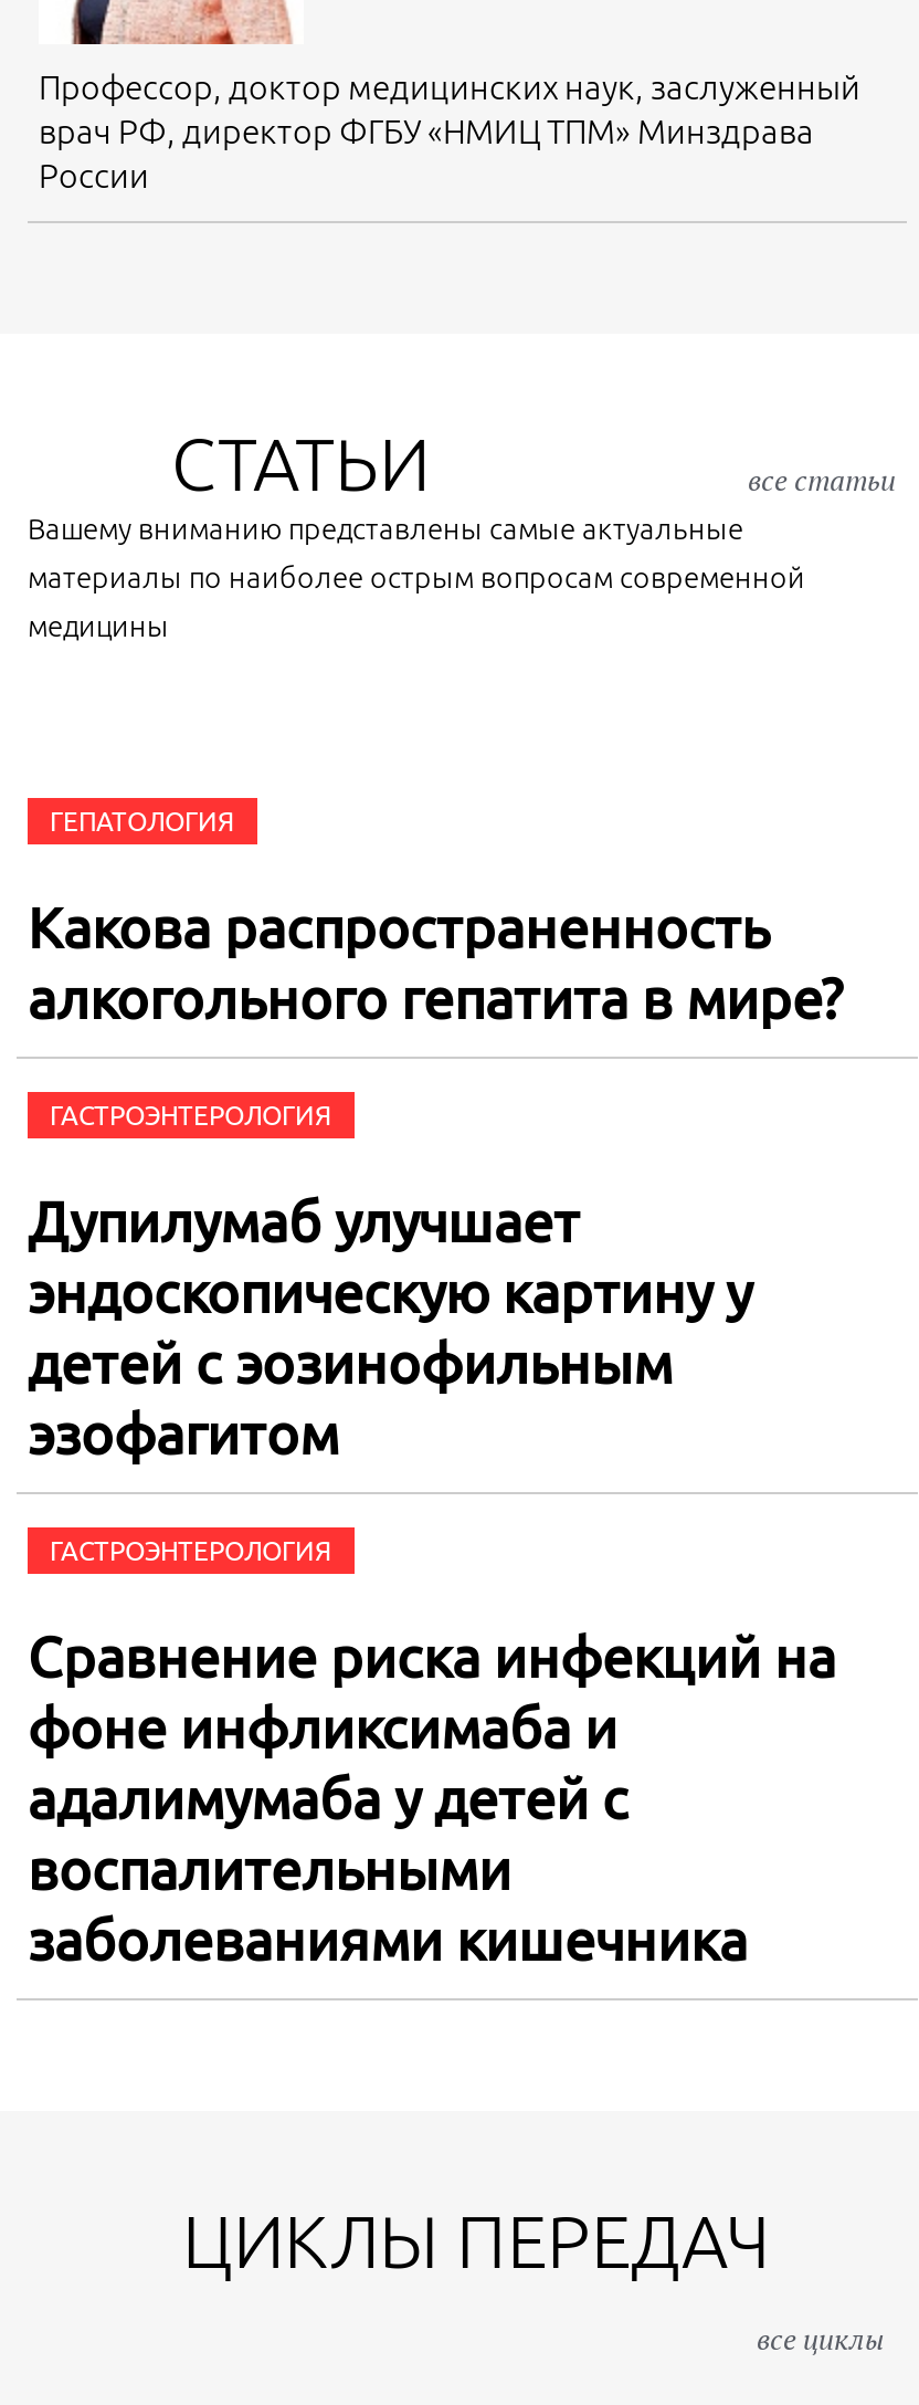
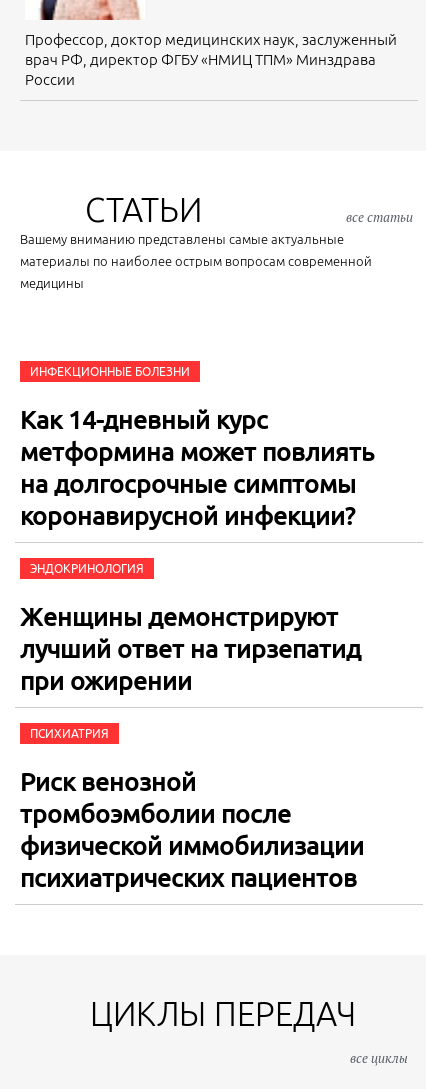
[50,807,235,836] ГЕПАТОЛОГИЯ -> [30,365,190,378] ИНФЕКЦИОННЫЕ БОЛЕЗНИ
[28,897,843,1030] Какова распространенность | алкогольного гепатита в мире? -> [20,406,374,530] Как 14-дневный курс | метформина может повлиять | на долгосрочные симптомы | коронавирусной инфекции?
[50,1101,332,1130] ГАСТРОЭНТЕРОЛОГИЯ -> [30,562,144,575] ЭНДОКРИНОЛОГИЯ
[28,1191,752,1466] Дупилумаб улучшает | эндоскопическую картину у | детей с эозинофильным | эзофагитом -> [20,603,361,695] Женщины демонстрируют | лучший ответ на тирзепатид | при ожирении
[50,1536,332,1565] ГАСТРОЭНТЕРОЛОГИЯ -> [30,727,109,740] ПСИХИАТРИЯ
[28,1627,836,1972] Сравнение риска инфекций на | фоне инфликсимаба и | адалимумаба у детей с | воспалительными | заболеваниями кишечника -> [20,768,364,892] Риск венозной | тромбоэмболии после | физической иммобилизации | психиатрических пациентов

